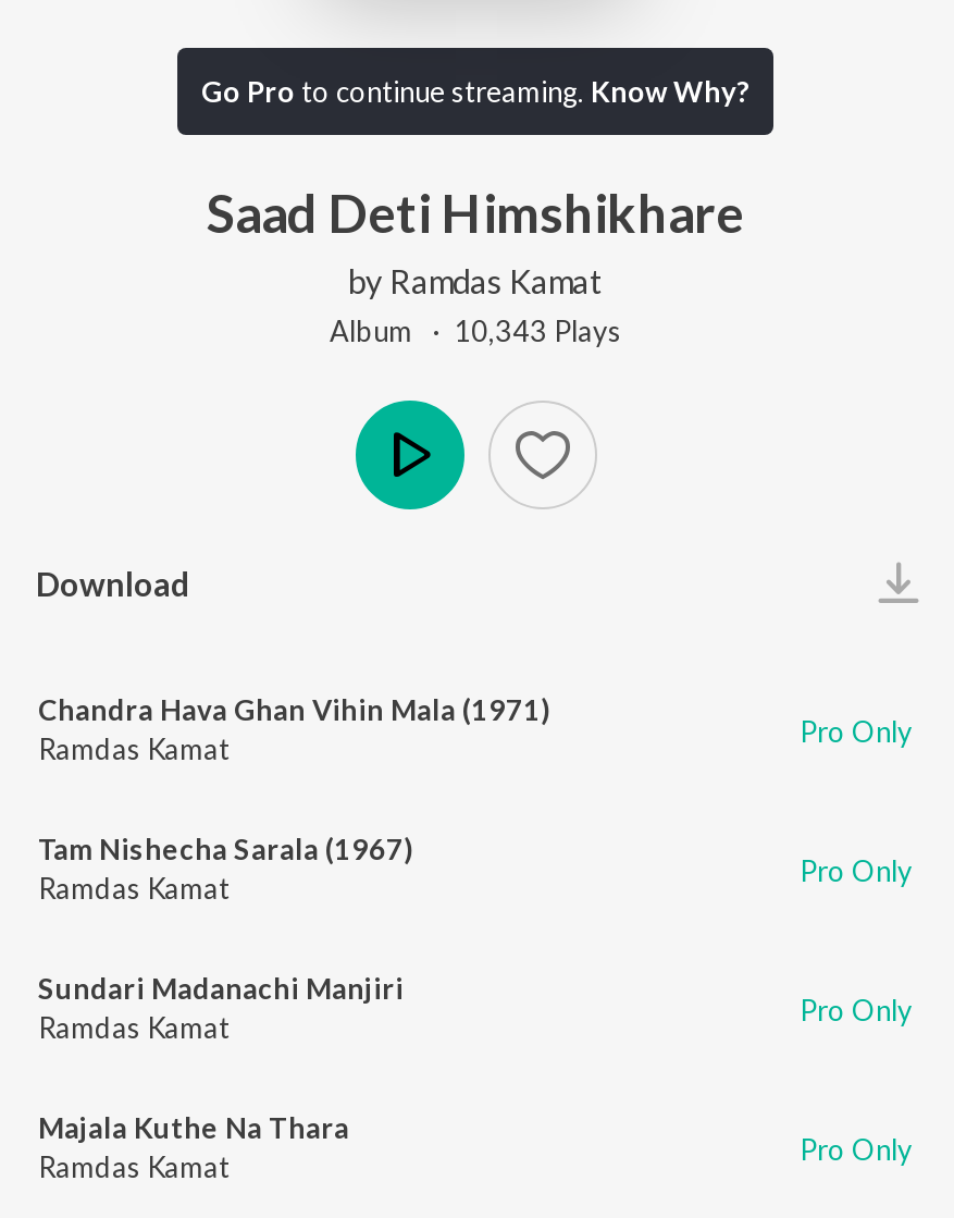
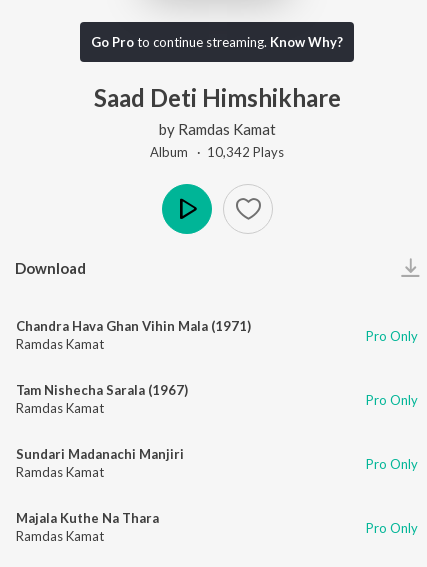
[330,312,621,347] Album · 10,343 Plays -> [150,143,284,159] Album · 10,342 Plays

